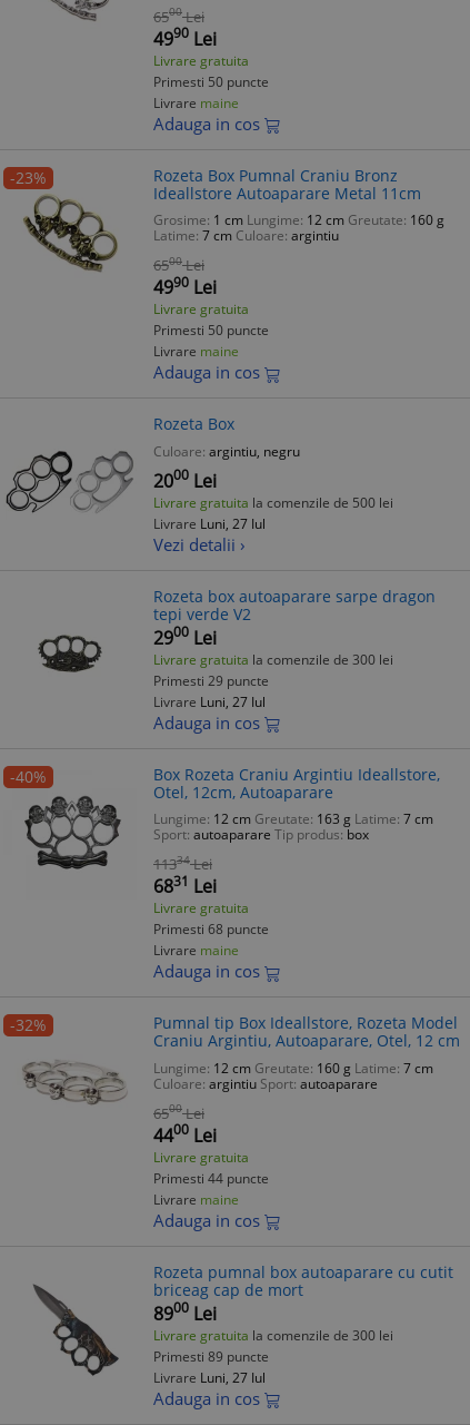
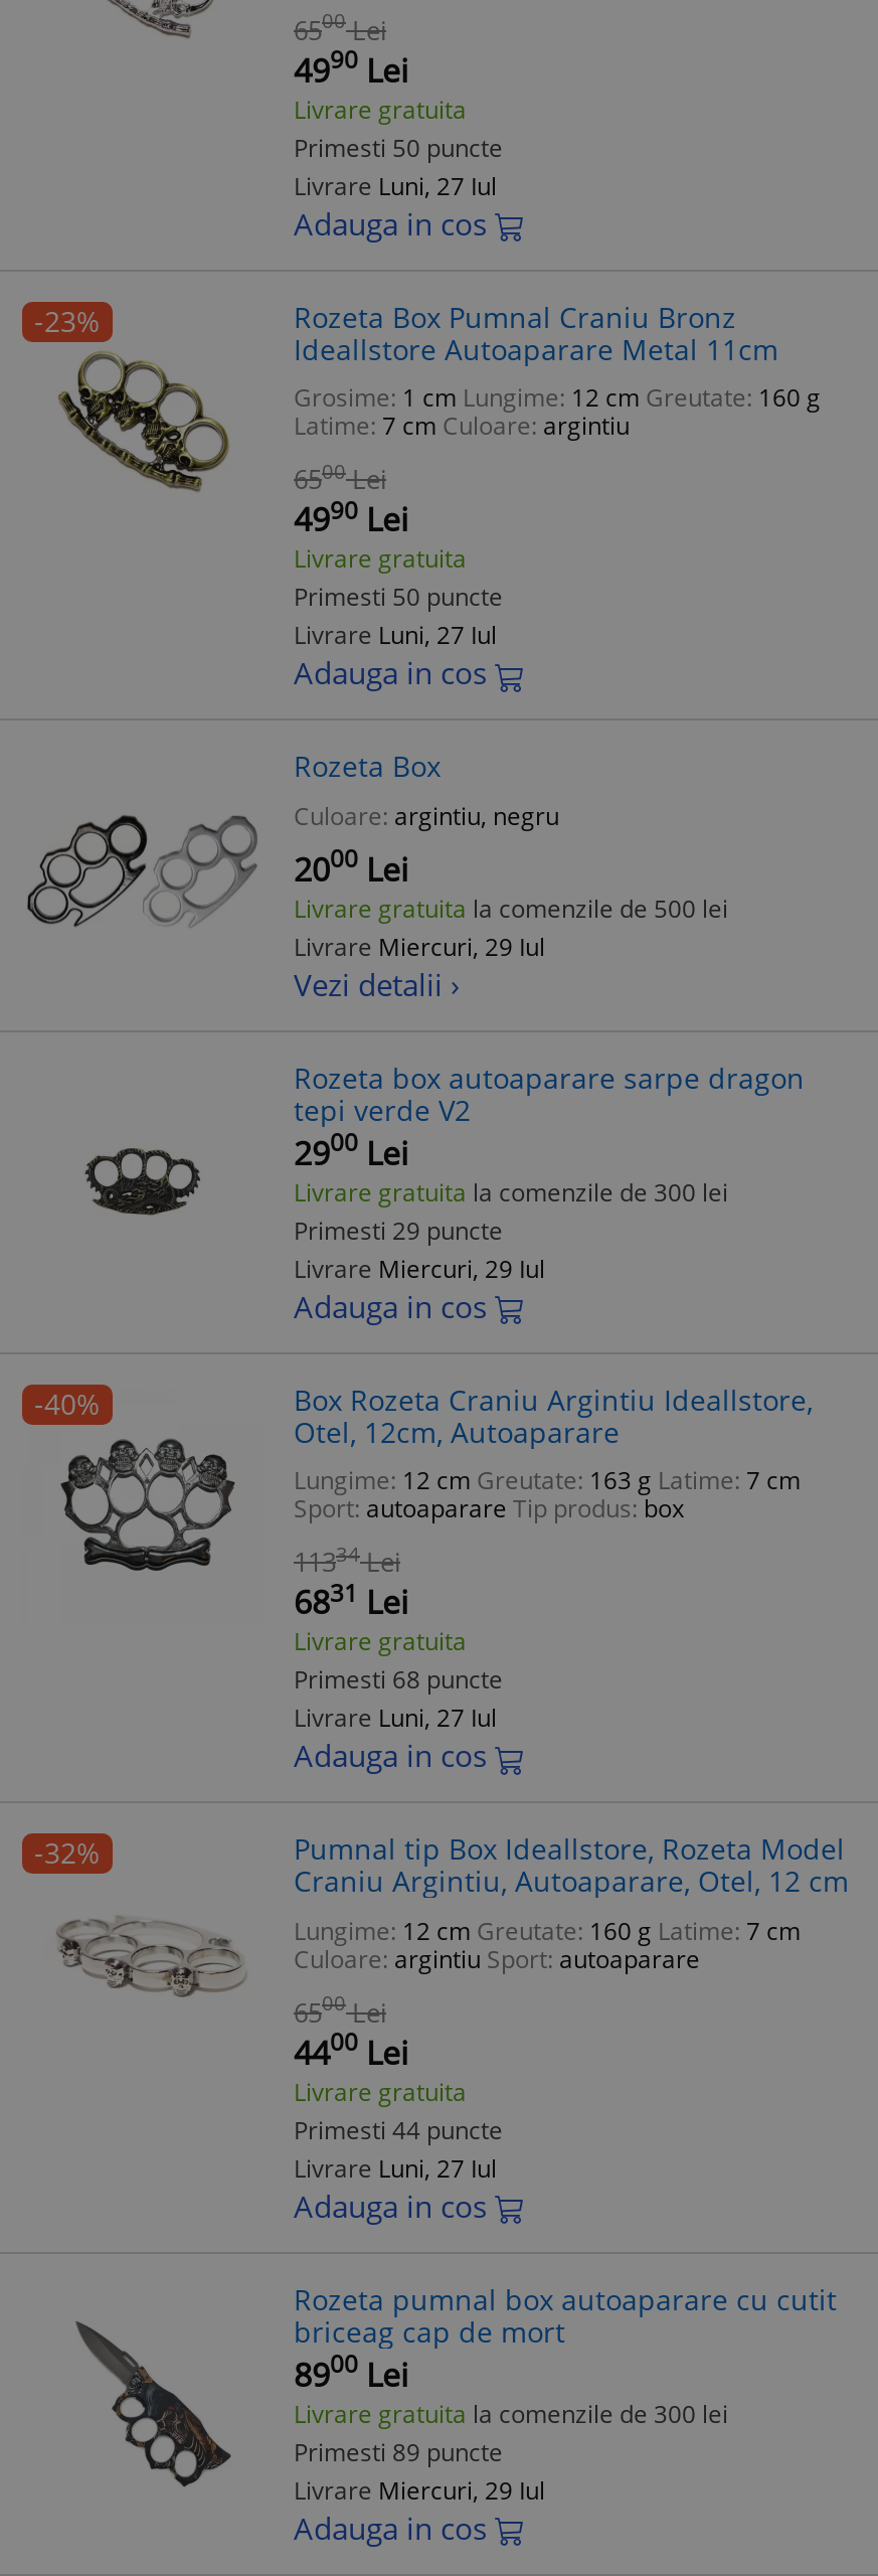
[153,93,239,112] Livrare maine -> [294,168,497,202] Livrare Luni, 27 Iul
[153,342,239,361] Livrare maine -> [294,618,497,652] Livrare Luni, 27 Iul
[153,514,266,533] Livrare Luni, 27 Iul -> [294,929,545,963] Livrare Miercuri, 29 Iul
[153,692,266,711] Livrare Luni, 27 Iul -> [294,1251,545,1285] Livrare Miercuri, 29 Iul
[153,941,239,960] Livrare maine -> [294,1701,497,1735] Livrare Luni, 27 Iul
[153,1190,239,1208] Livrare maine -> [294,2150,497,2185] Livrare Luni, 27 Iul
[153,1368,266,1387] Livrare Luni, 27 Iul -> [294,2472,545,2507] Livrare Miercuri, 29 Iul

